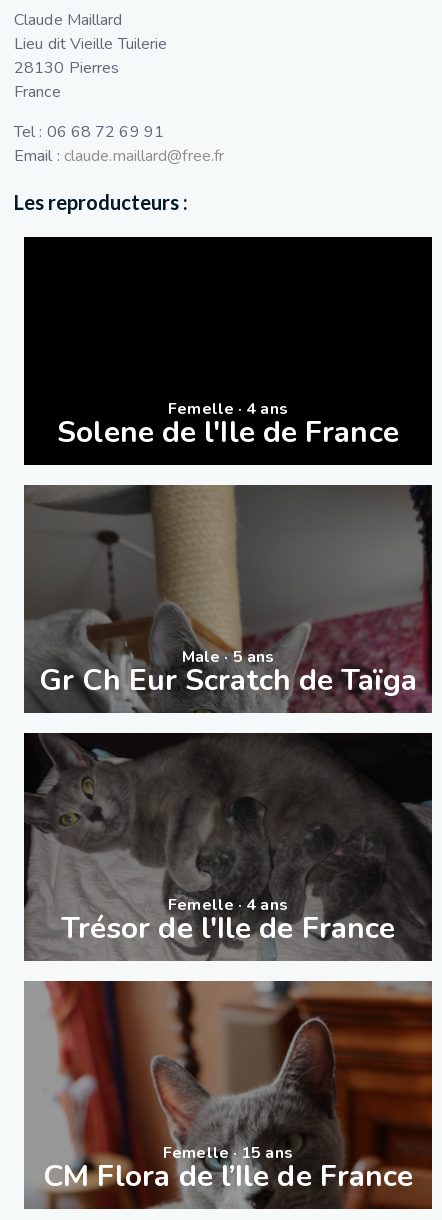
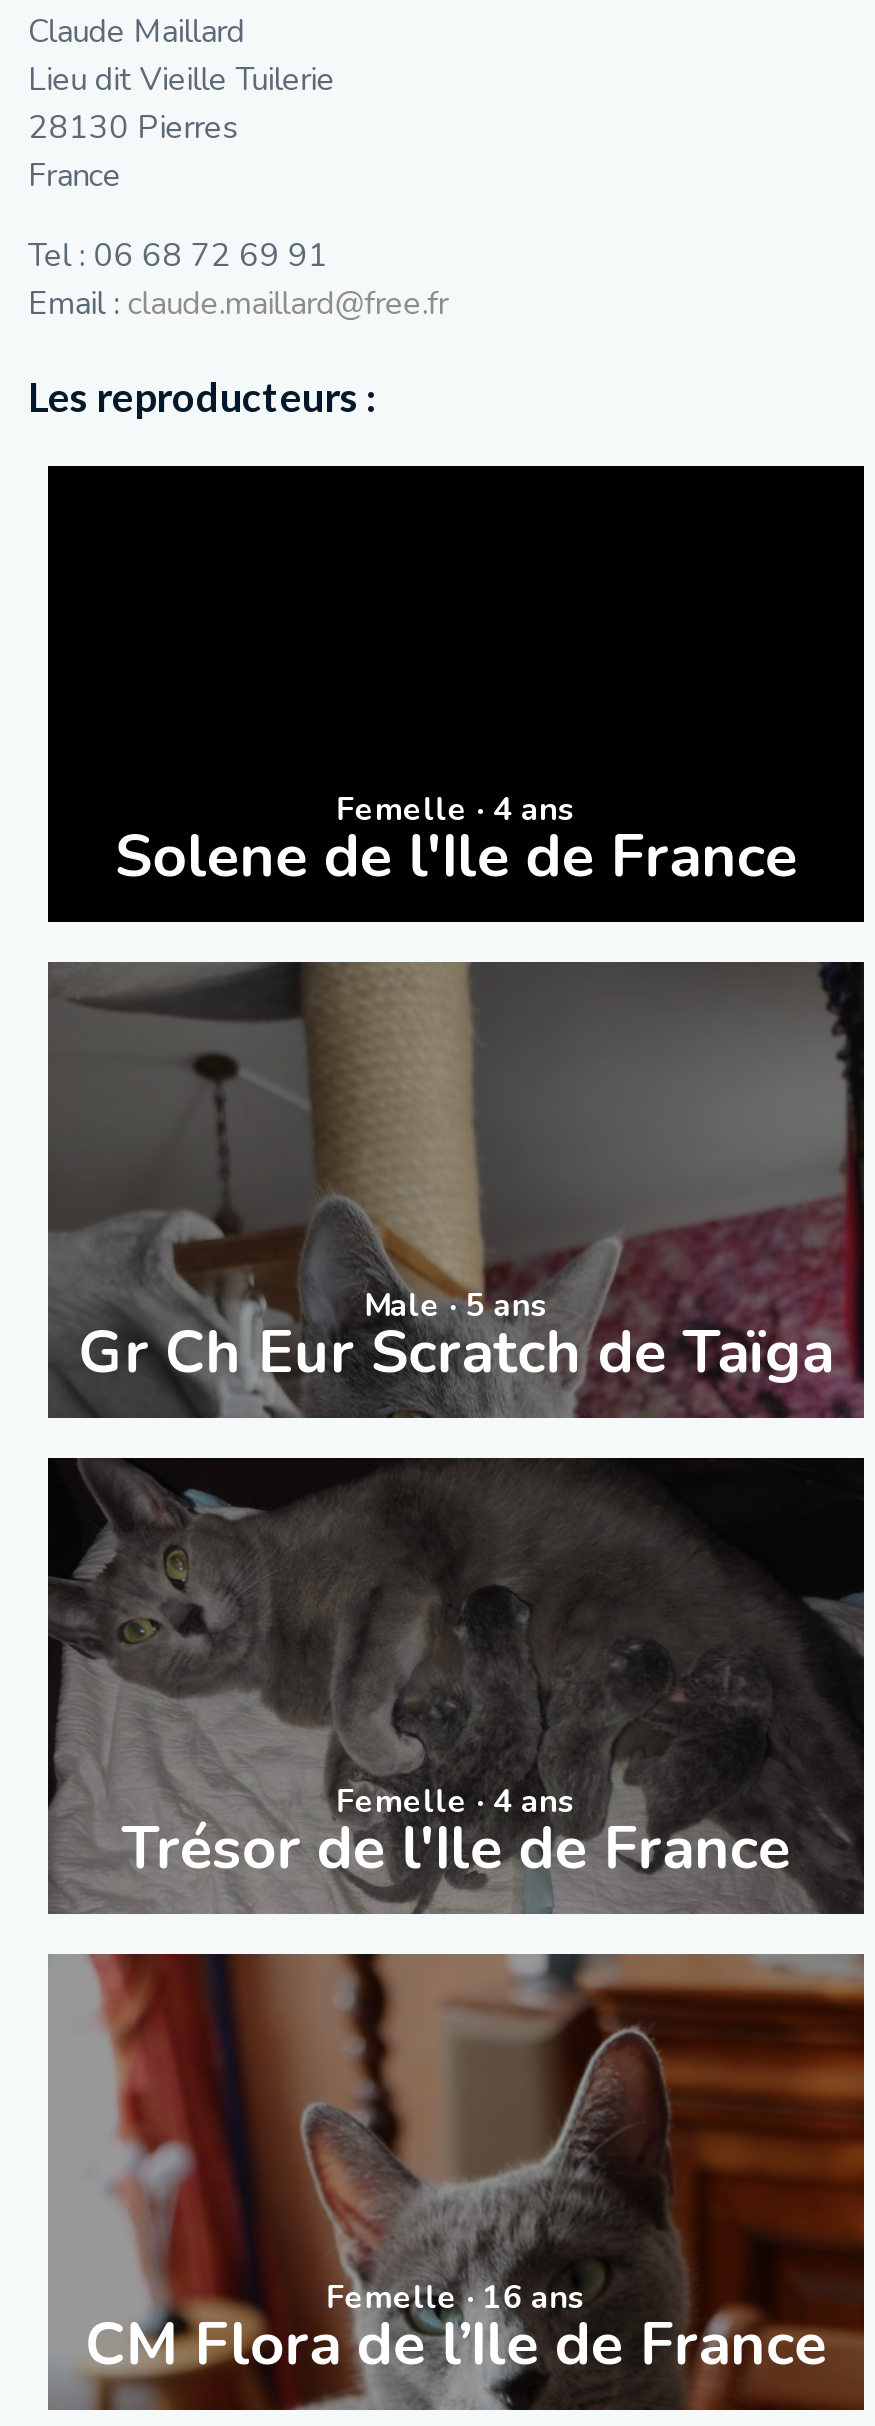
[163,1142,293,1164] Femelle · 15 ans -> [326,2276,586,2320] Femelle · 16 ans

